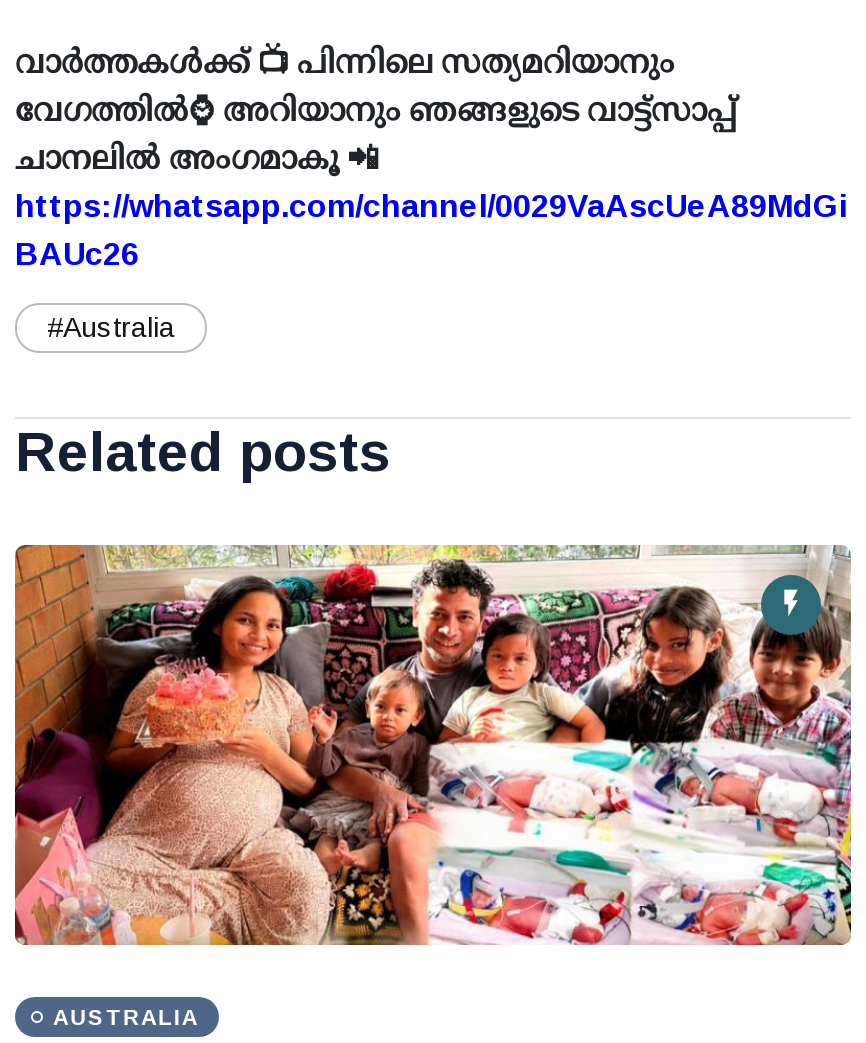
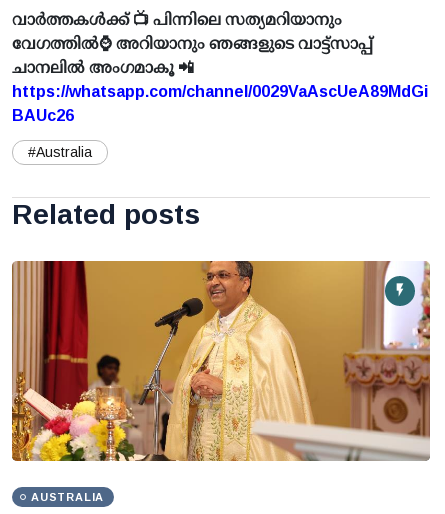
[13,543,853,947] [image] -> [11,260,431,462] [image]

